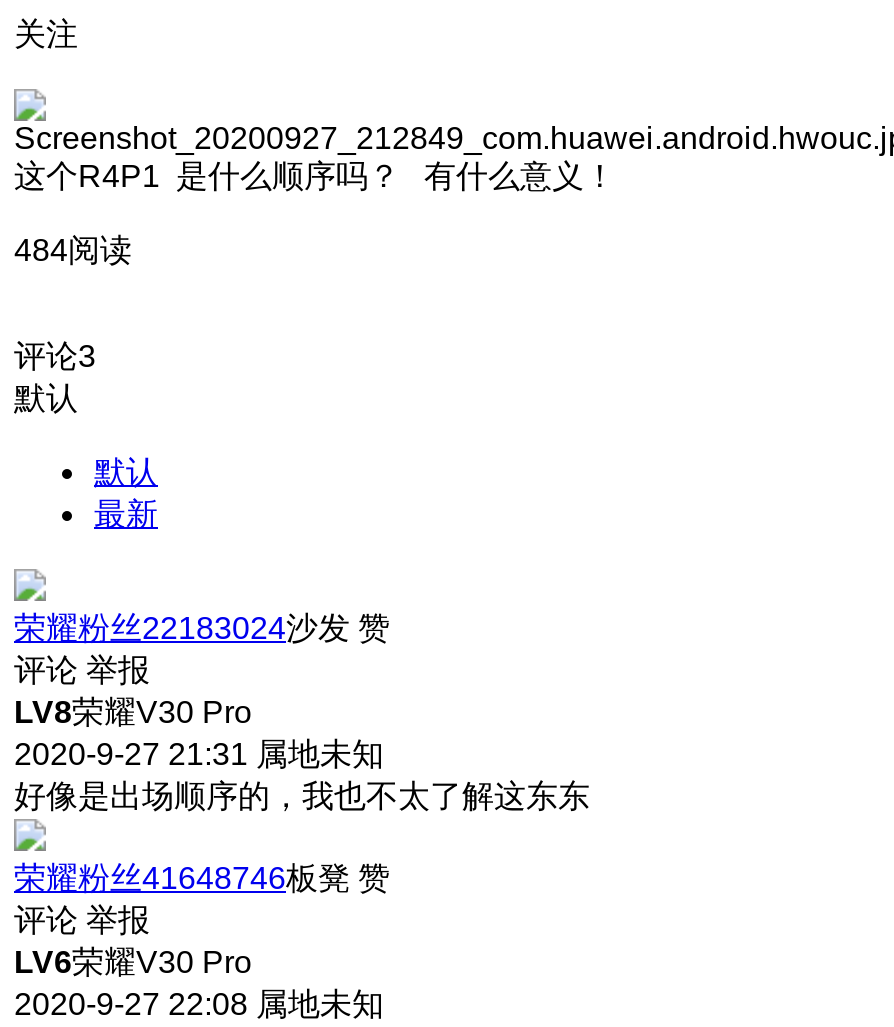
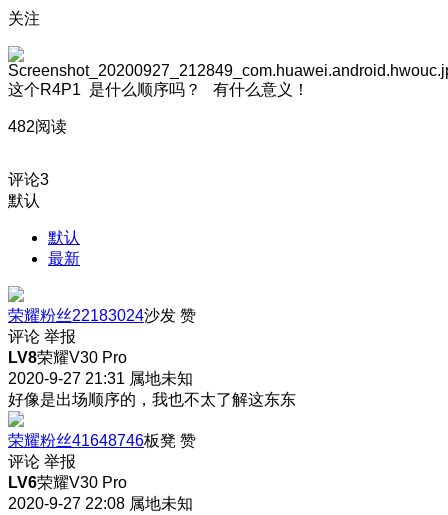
[14,233,132,267] 484阅读 -> [8,118,67,135] 482阅读

